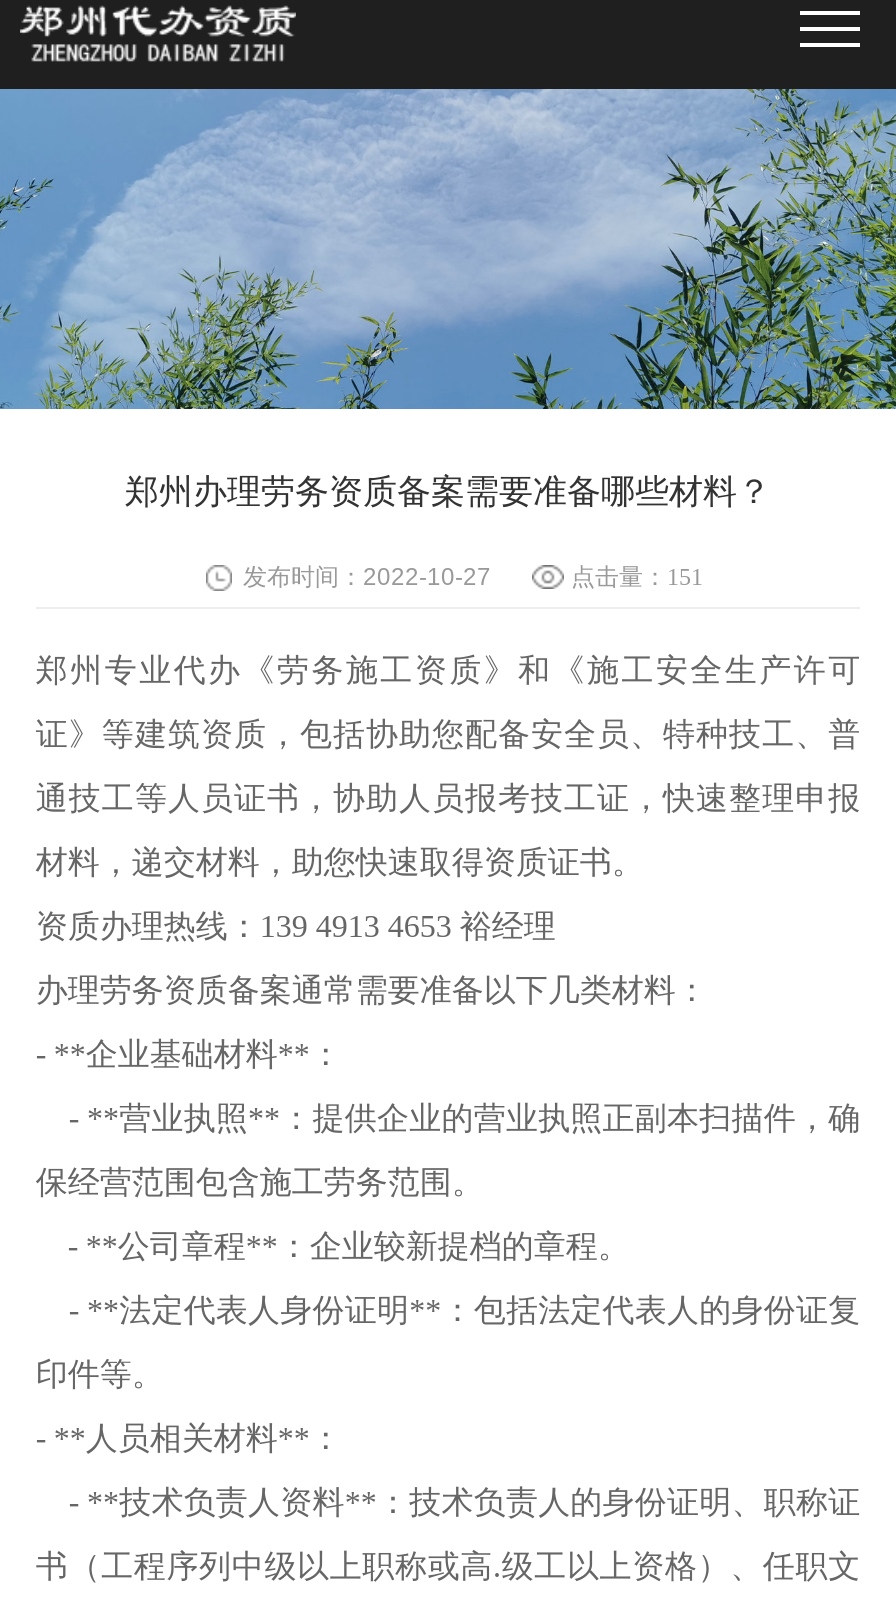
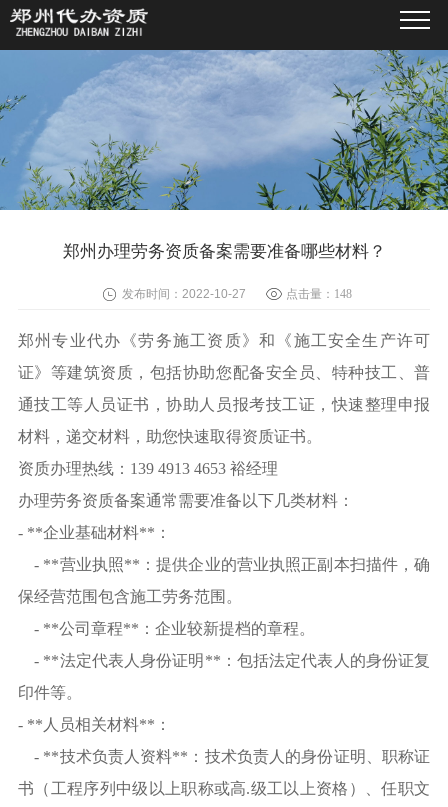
[571,563,703,591] 点击量：151 -> [285,287,351,301] 点击量：148

